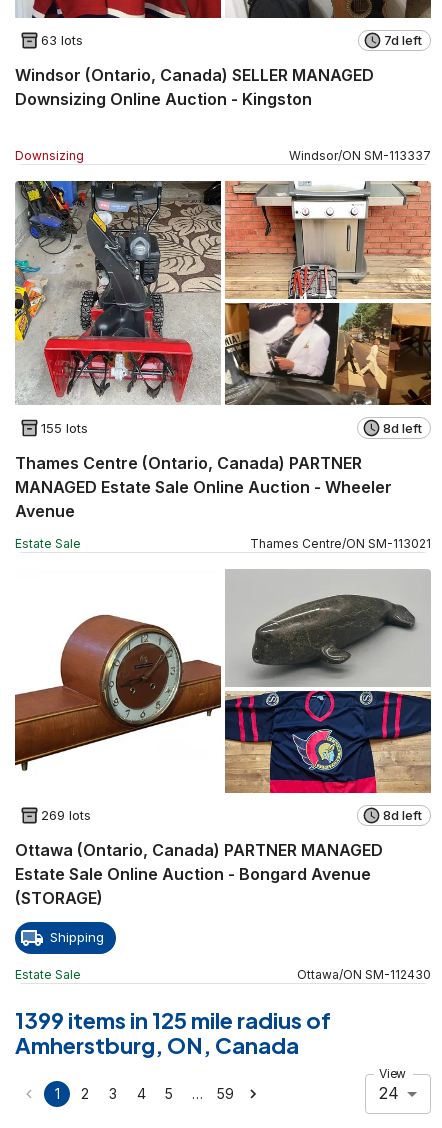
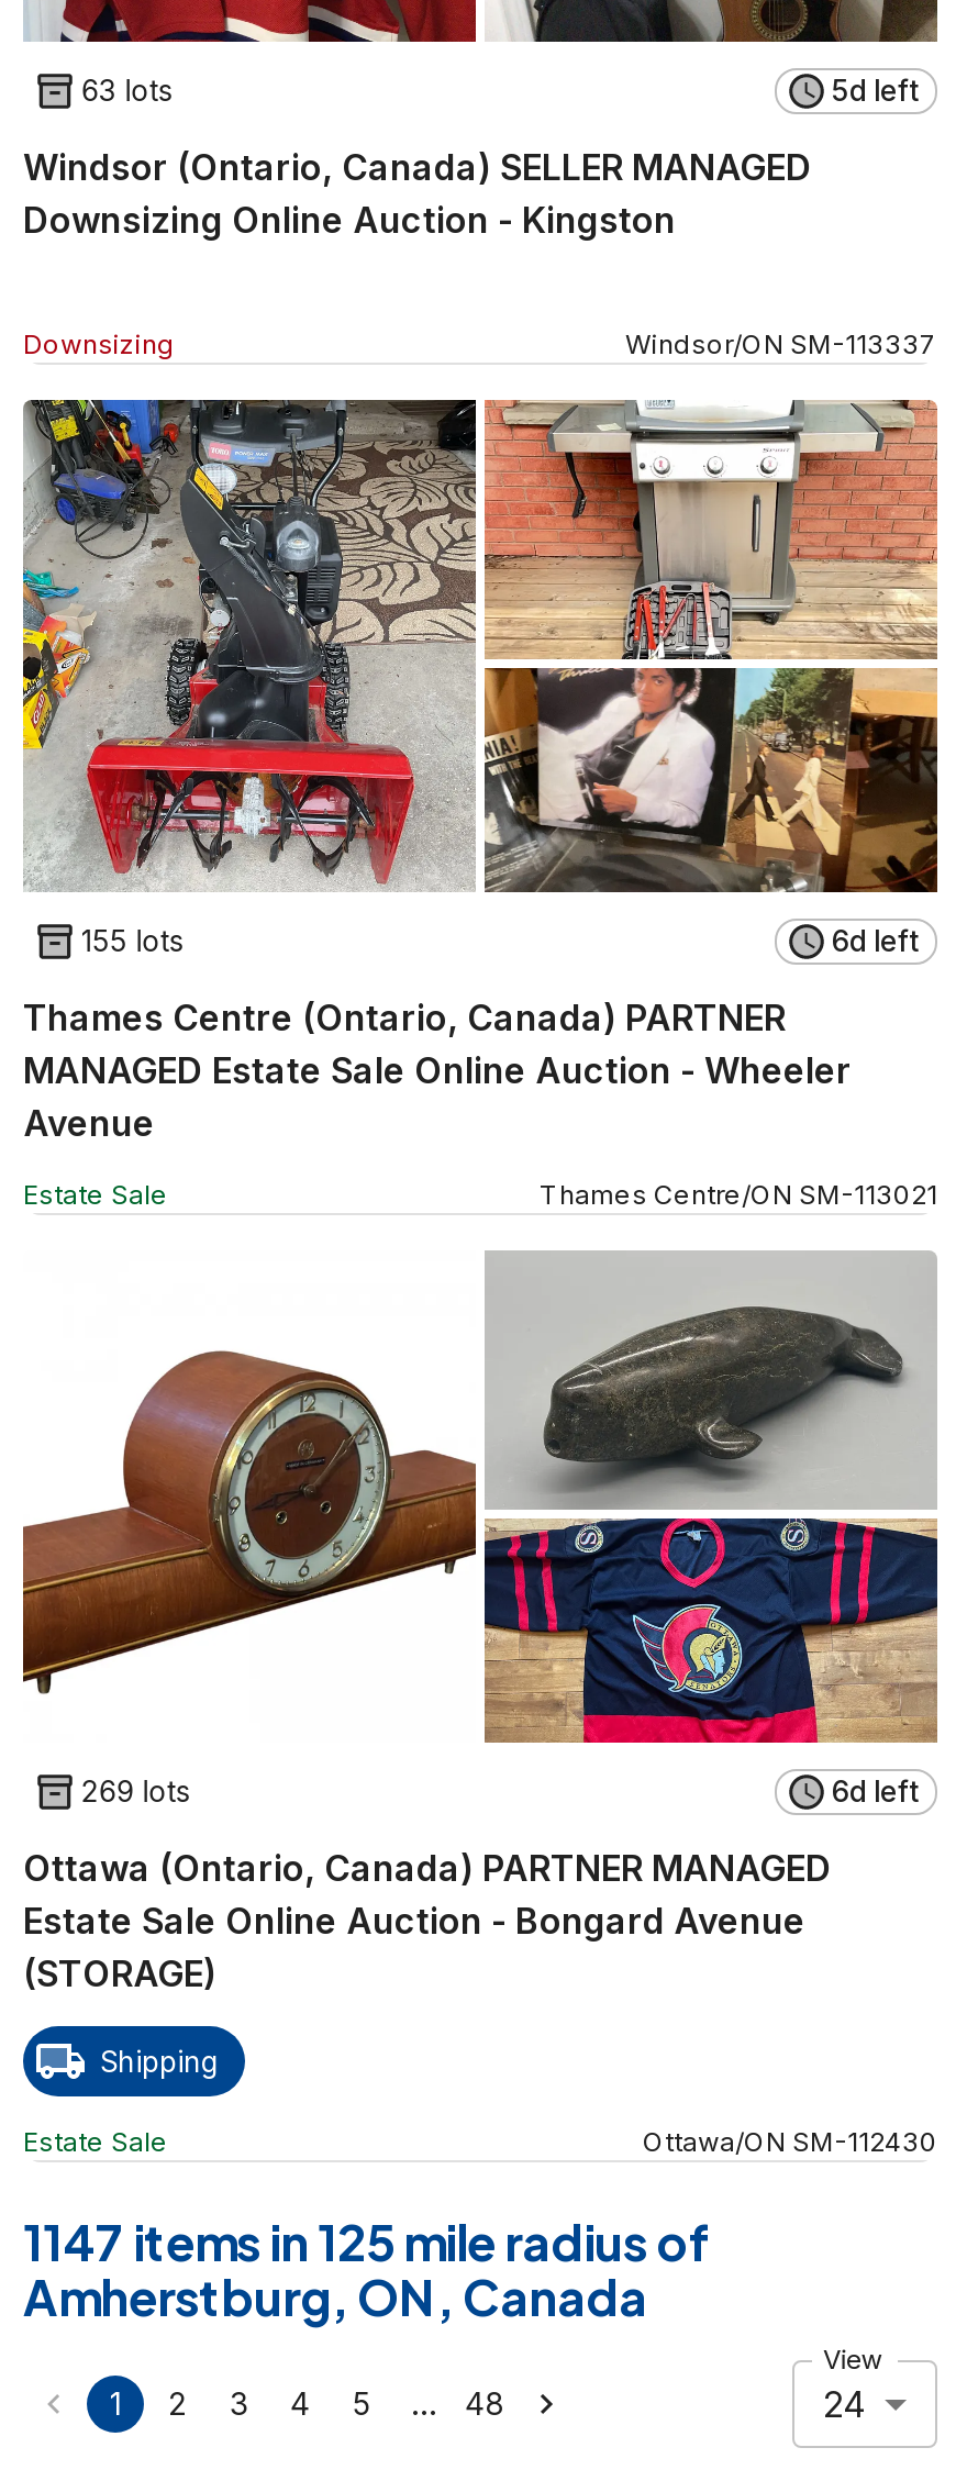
[384,32,422,48] 7d left -> [832,71,918,106] 5d left
[383,419,422,435] 8d left -> [832,922,918,957] 6d left
[383,807,422,823] 8d left -> [832,1773,918,1808] 6d left
[15,1006,331,1034] 1399 items in 125 mile radius of -> [23,2210,711,2272] 1147 items in 125 mile radius of
[216,1085,233,1102] 59 -> [465,2385,504,2422] 48

